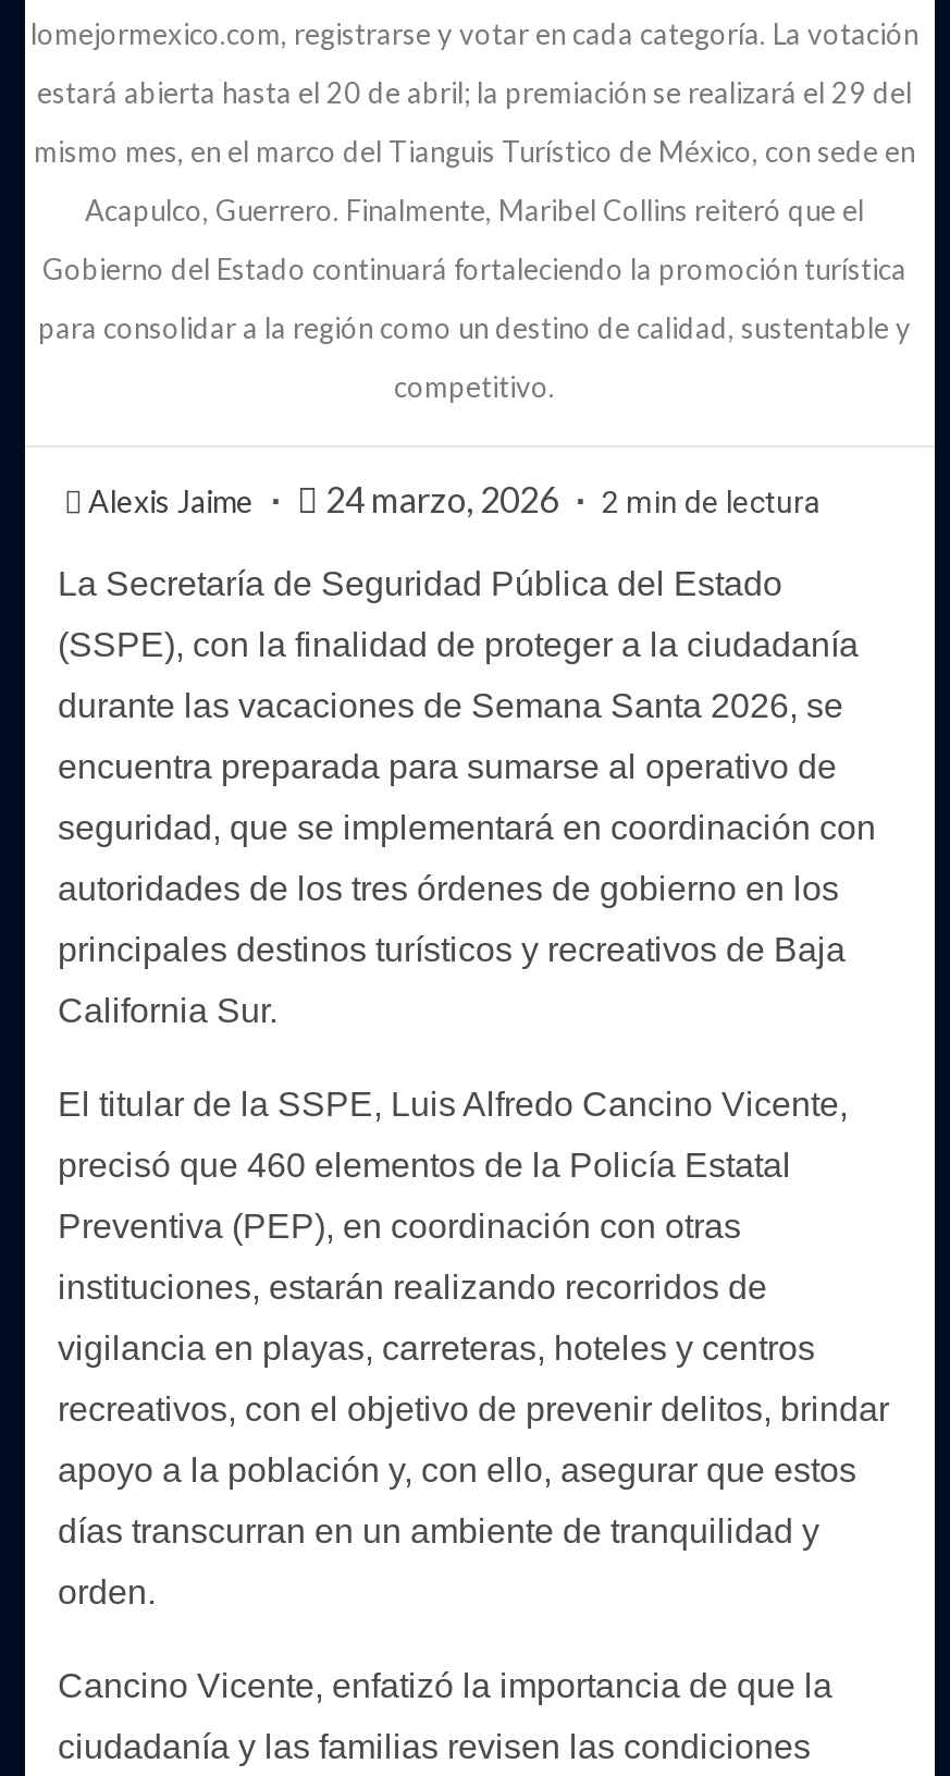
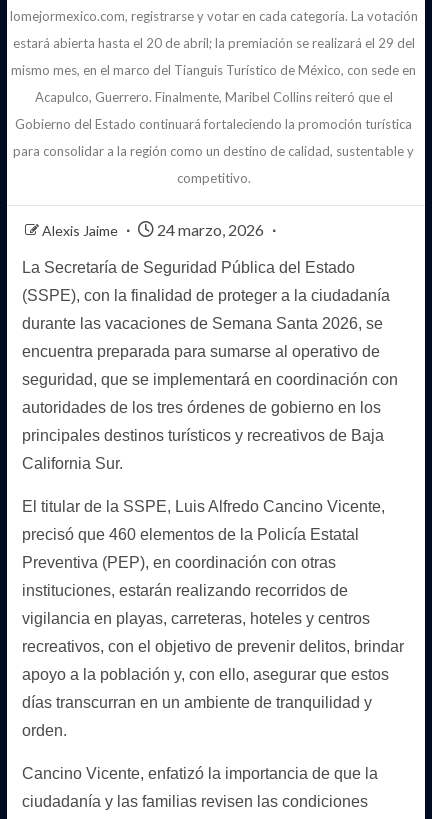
[602,485,822,519] 2 min de lectura -> none

